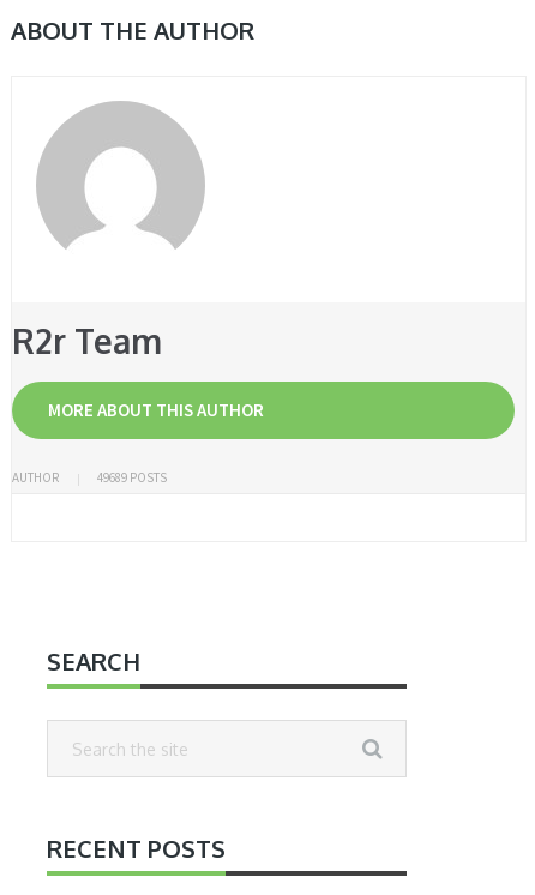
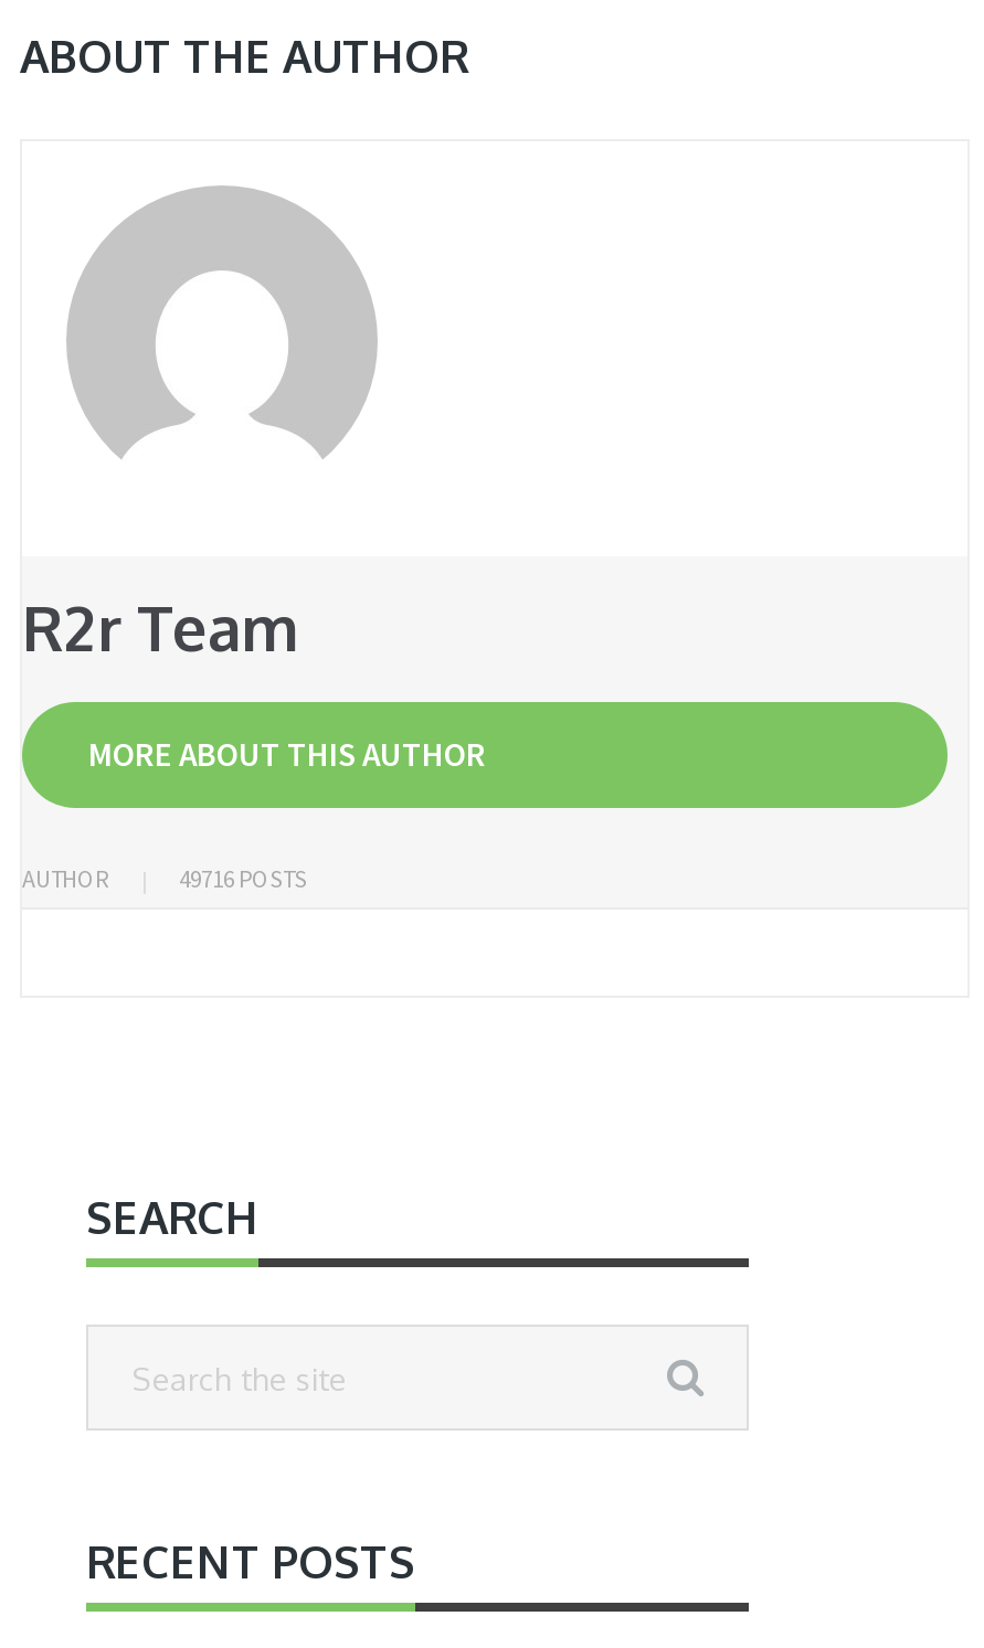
[97,469,167,486] 49689 POSTS -> [179,864,307,895] 49716 POSTS

